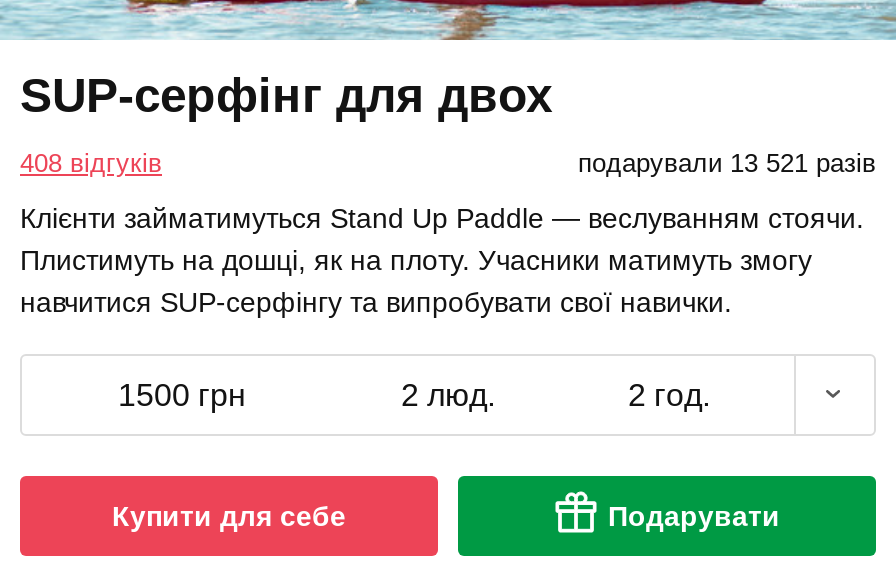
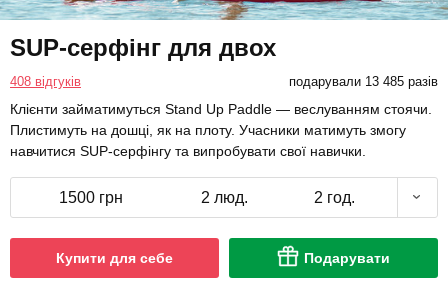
[578,147,876,177] подарували 13 521 разів -> [289,74,438,89] подарували 13 485 разів

